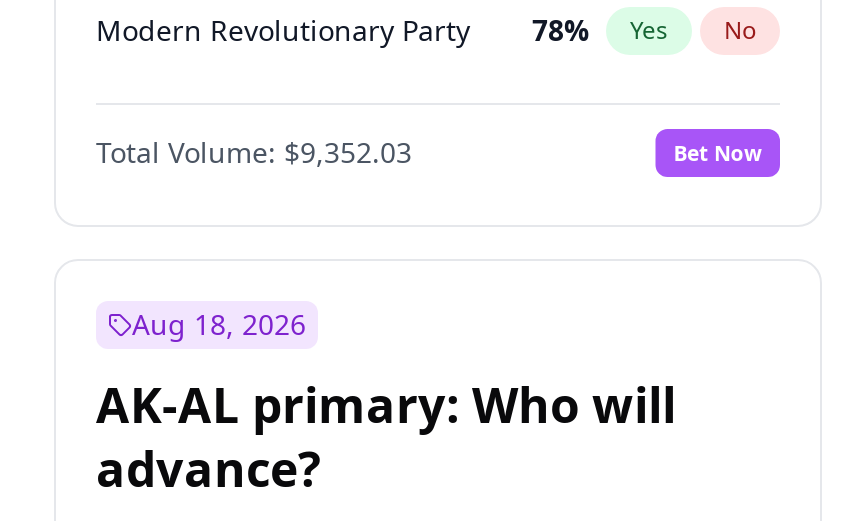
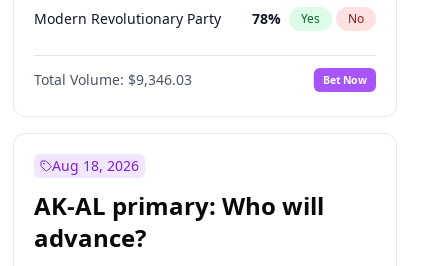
[96,133,412,171] Total Volume: $9,352.03 -> [34,70,192,89] Total Volume: $9,346.03

